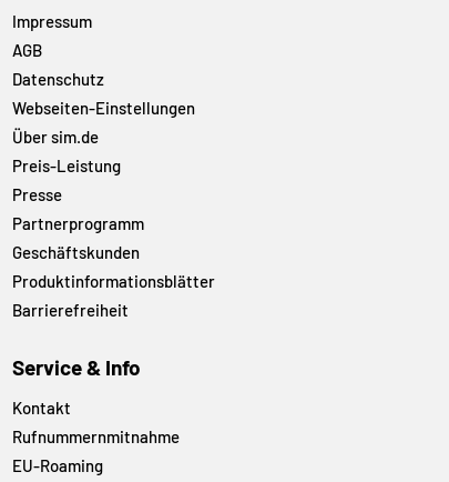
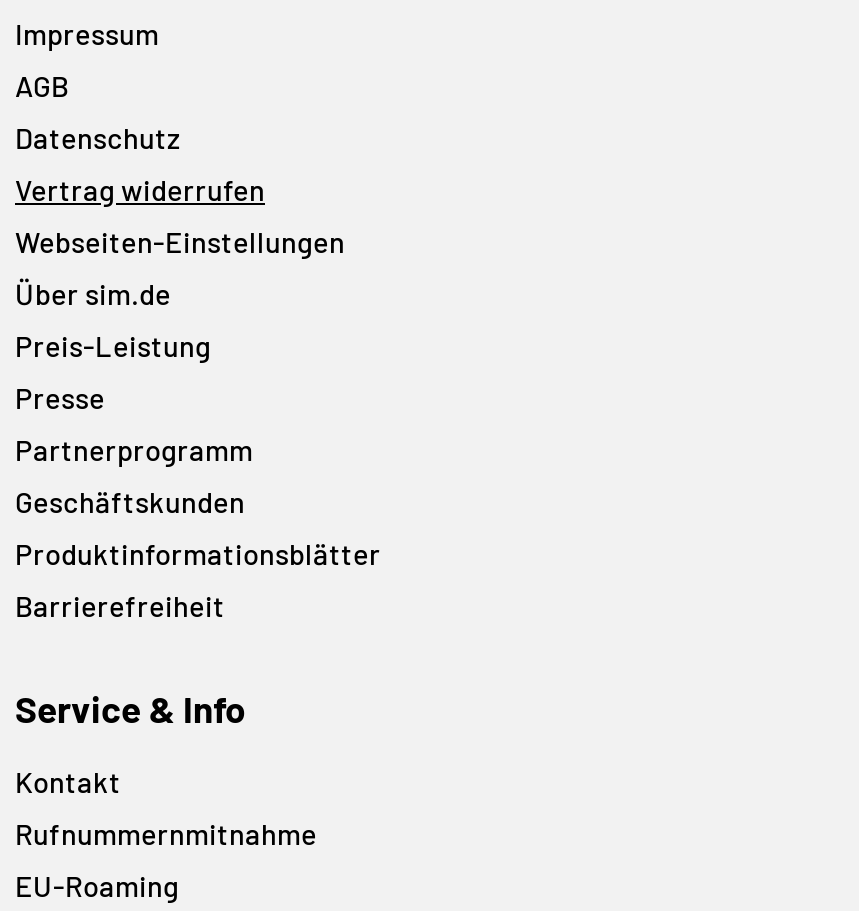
none -> [15,170,265,206] Vertrag widerrufen

